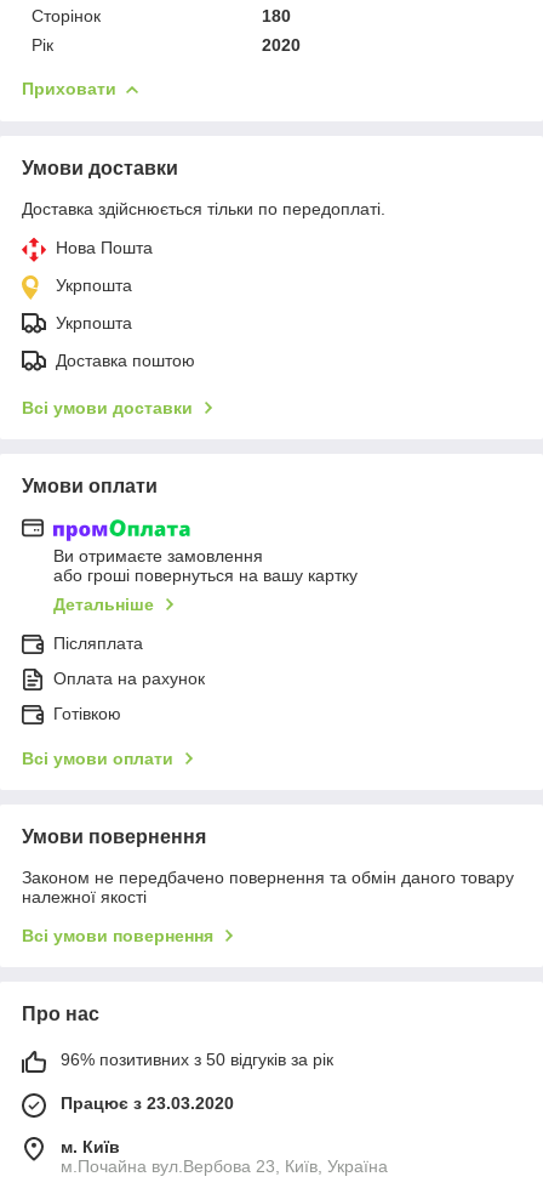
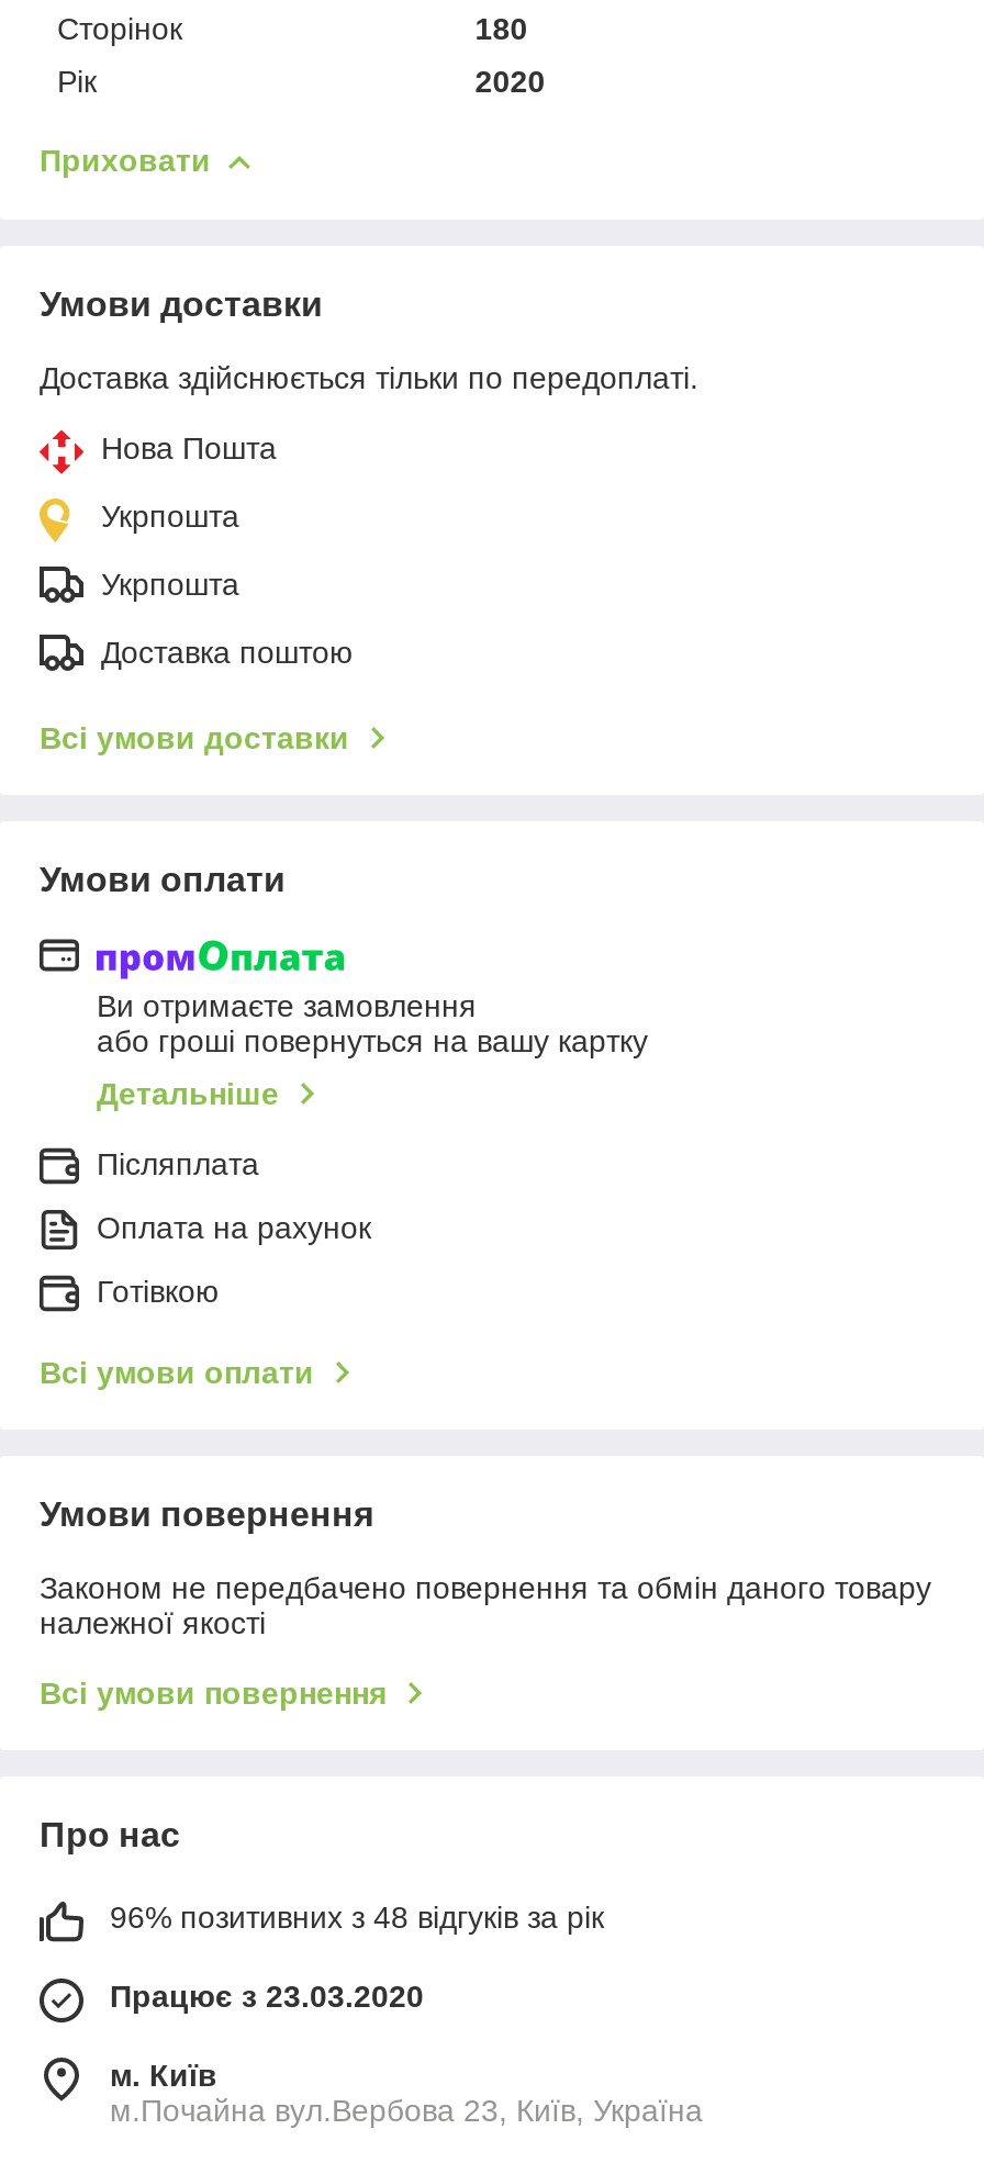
[61,1050,333,1069] 96% позитивних з 50 відгуків за рік -> [110,1900,604,1935] 96% позитивних з 48 відгуків за рік

